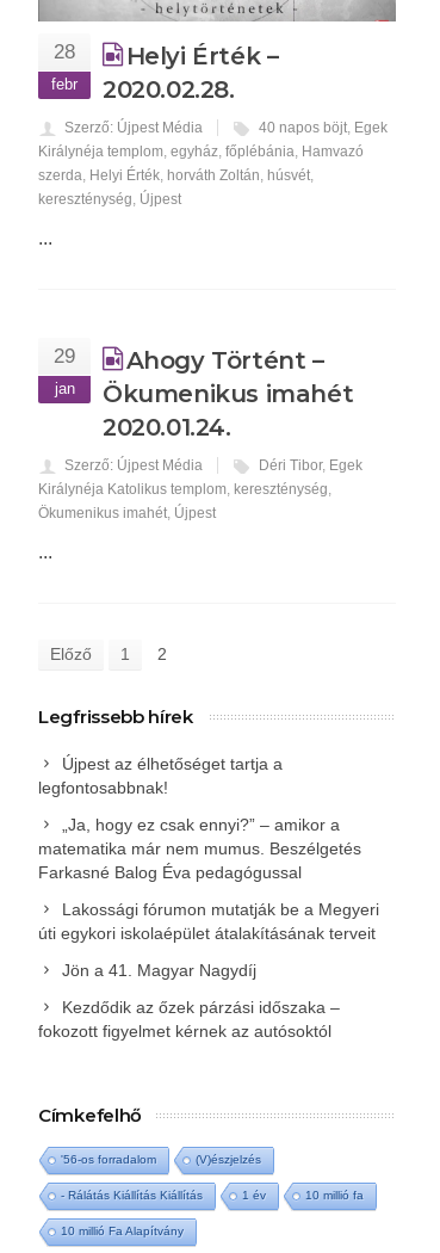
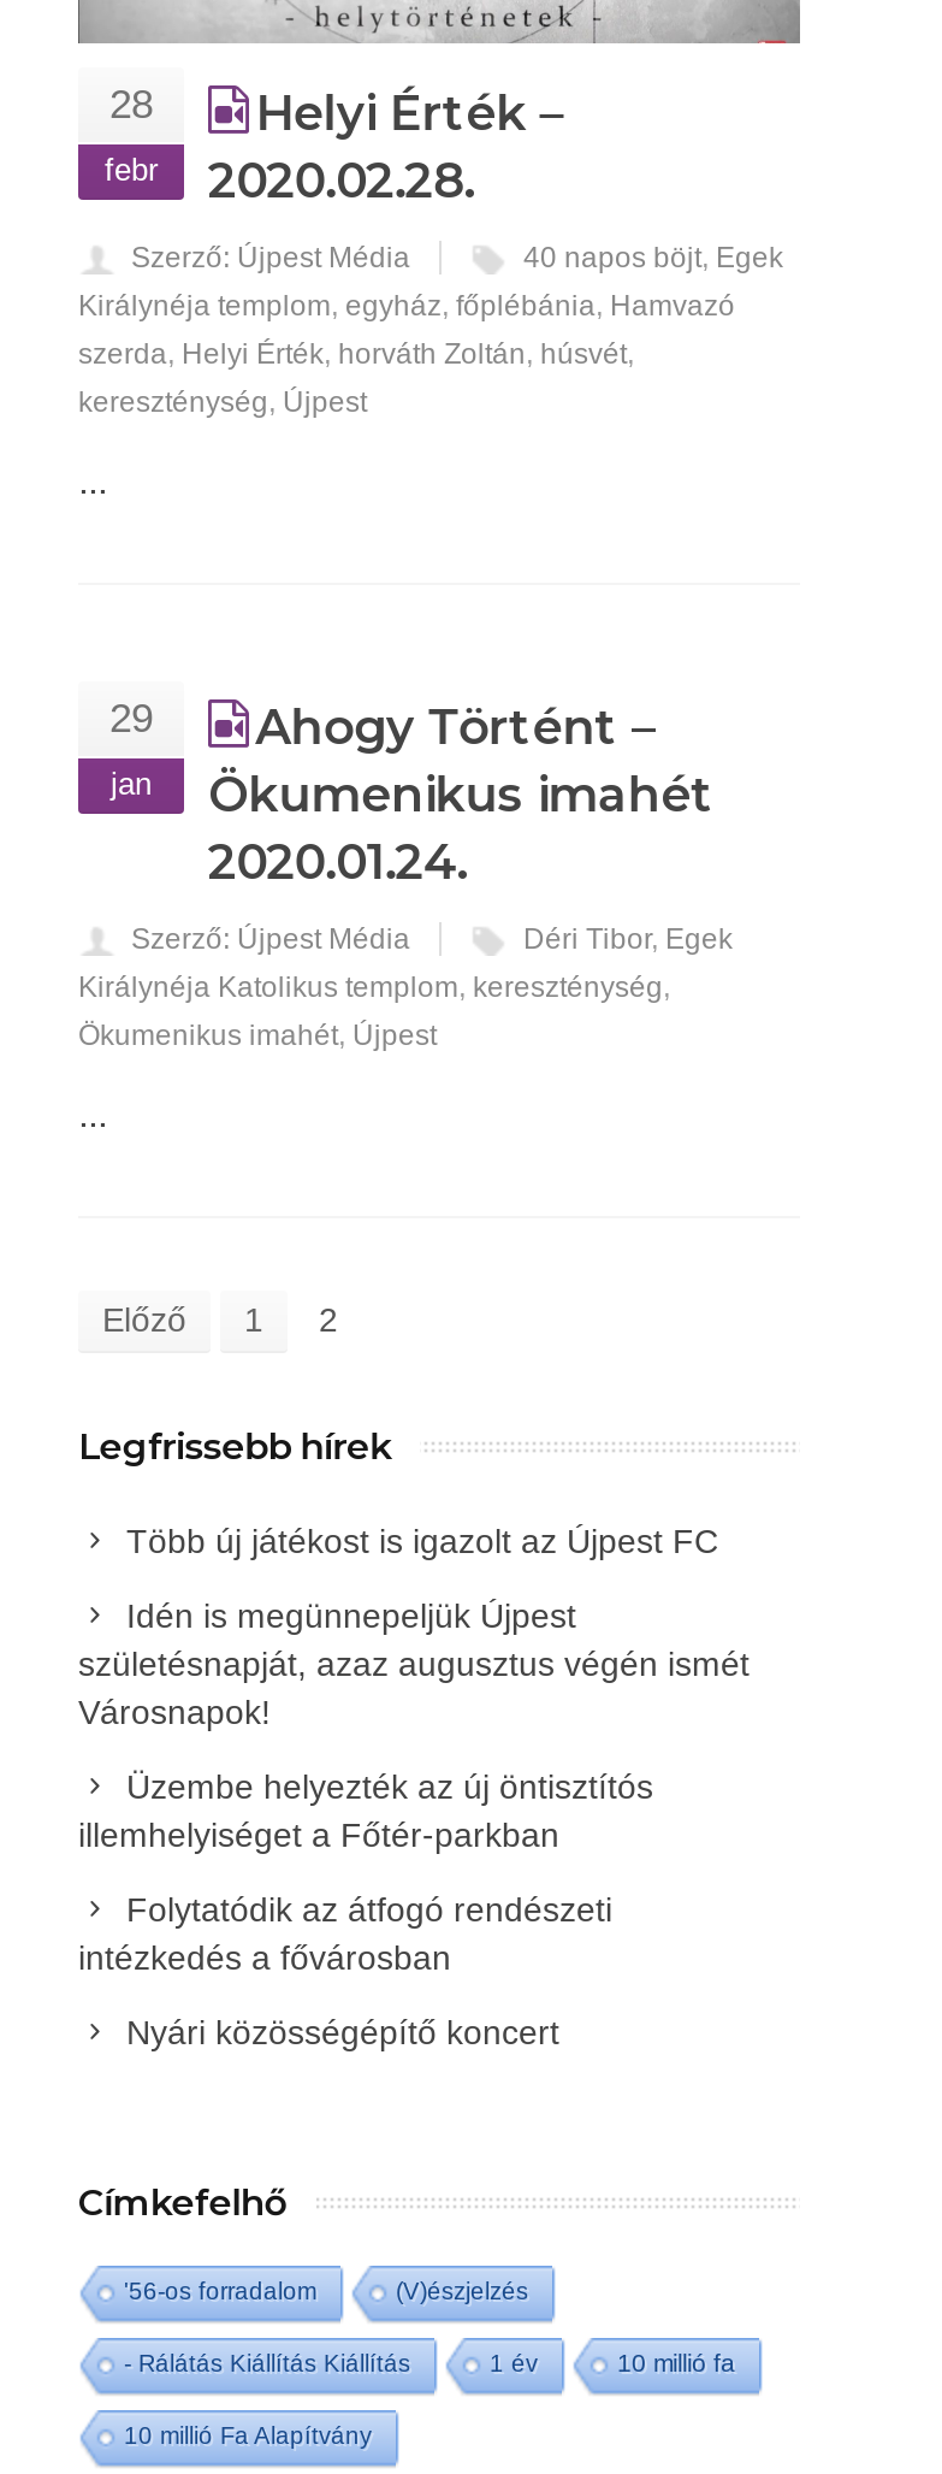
[38,754,283,797] Újpest az élhetőséget tartja a | legfontosabbnak! -> [126,1522,718,1560] Több új játékost is igazolt az Újpest FC
[38,815,361,882] „Ja, hogy ez csak ennyi?” – amikor a | matematika már nem mumus. Beszélgetés | Farkasné Balog Éva pedagógussal -> [78,1596,750,1731] Idén is megünnepeljük Újpest | születésnapját, azaz augusztus végén ismét | Városnapok!
[38,900,379,943] Lakossági fórumon mutatják be a Megyeri | úti egykori iskolaépület átalakításának terveit -> [78,1767,653,1854] Üzembe helyezték az új öntisztítós | illemhelyiséget a Főtér-parkban
[62,961,256,980] Jön a 41. Magyar Nagydíj -> [78,1890,612,1977] Folytatódik az átfogó rendészeti | intézkedés a fővárosban
[38,998,340,1041] Kezdődik az őzek párzási időszaka – | fokozott figyelmet kérnek az autósoktól -> [126,2013,559,2051] Nyári közösségépítő koncert

